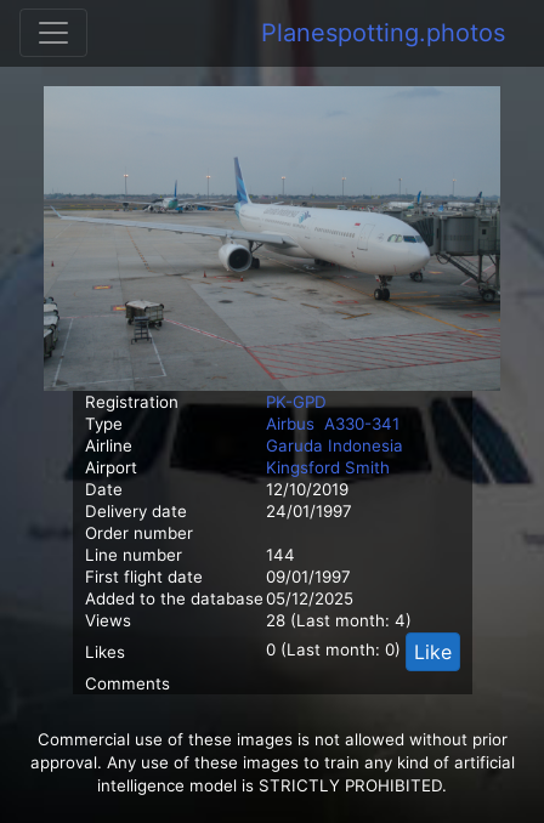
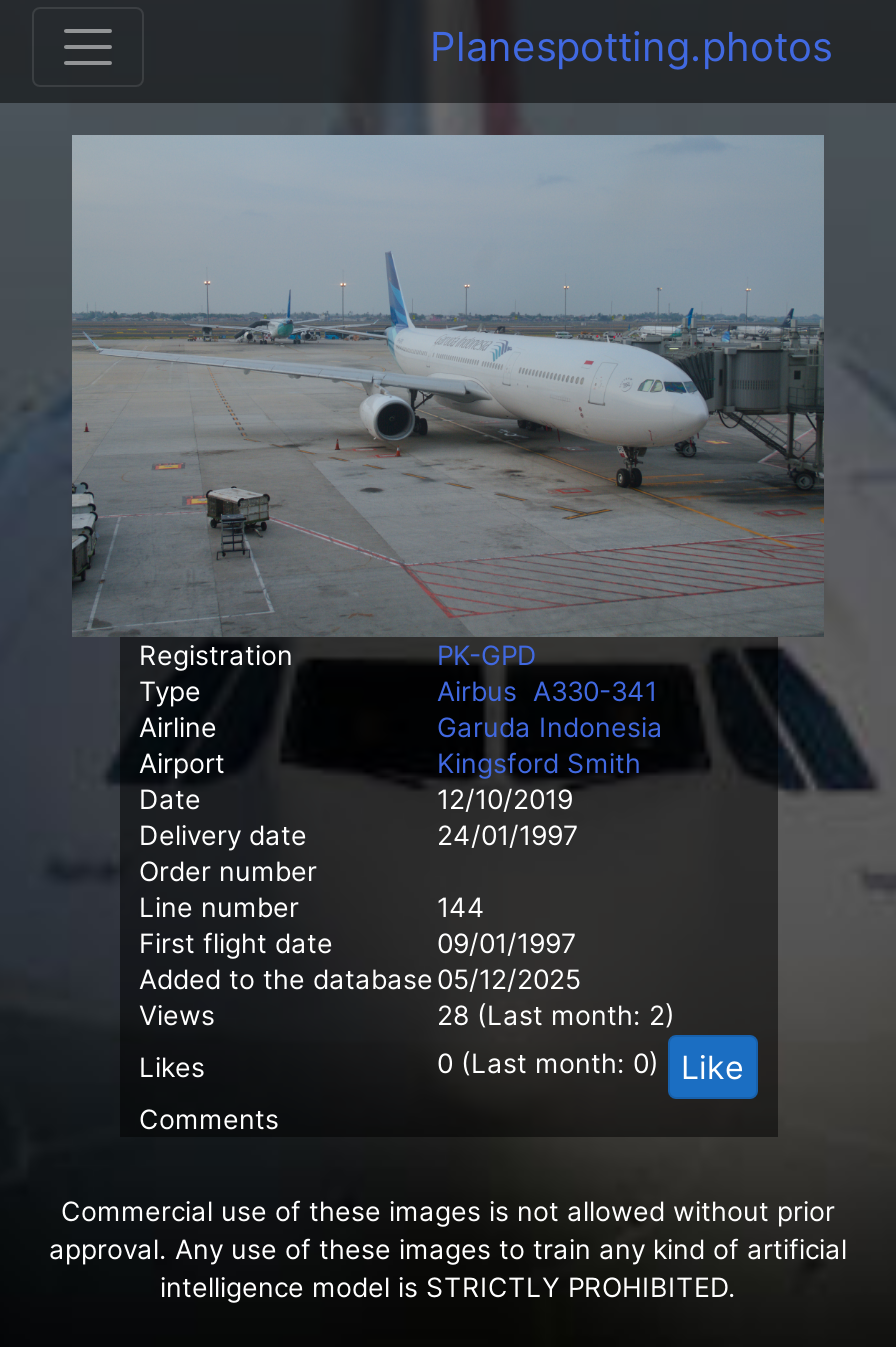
[265,610,411,630] 28 (Last month: 4) -> [437,999,675,1031] 28 (Last month: 2)

